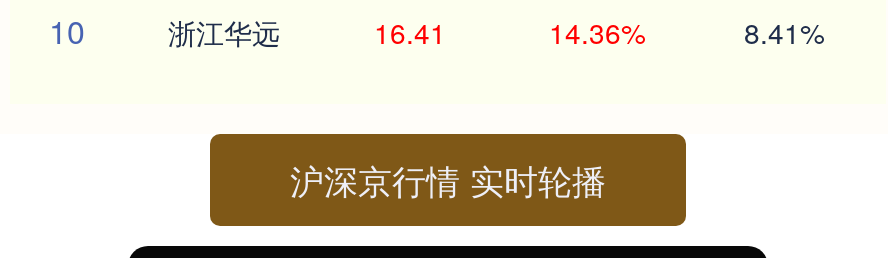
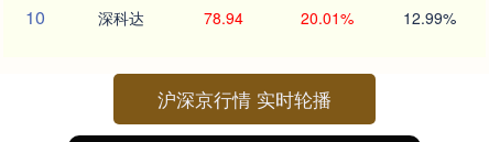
[168,13,824,53] 浙江华远 | 16.41 | 14.36% | 8.41% -> [98,7,456,29] 深科达 | 78.94 | 20.01% | 12.99%

